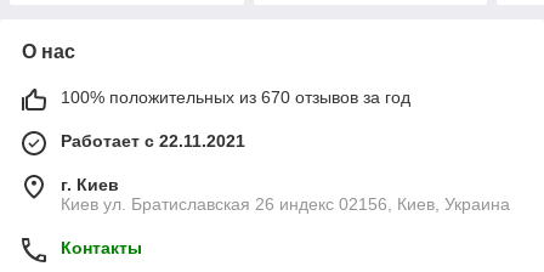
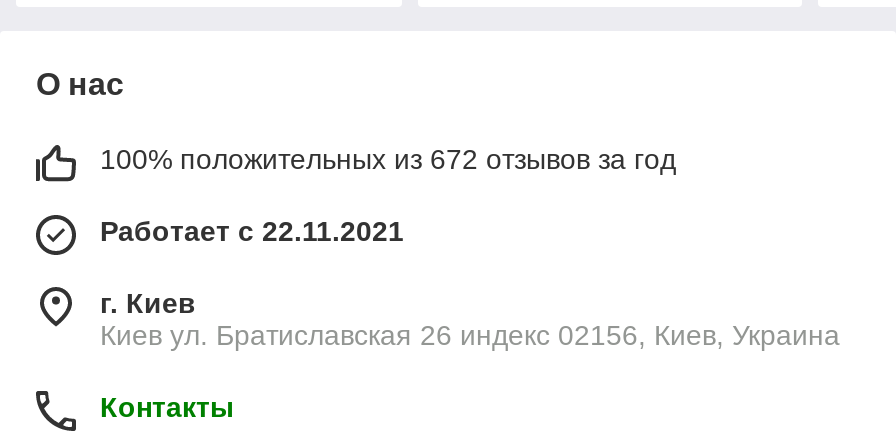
[61,88,410,107] 100% положительных из 670 отзывов за год -> [100,144,676,176] 100% положительных из 672 отзывов за год

